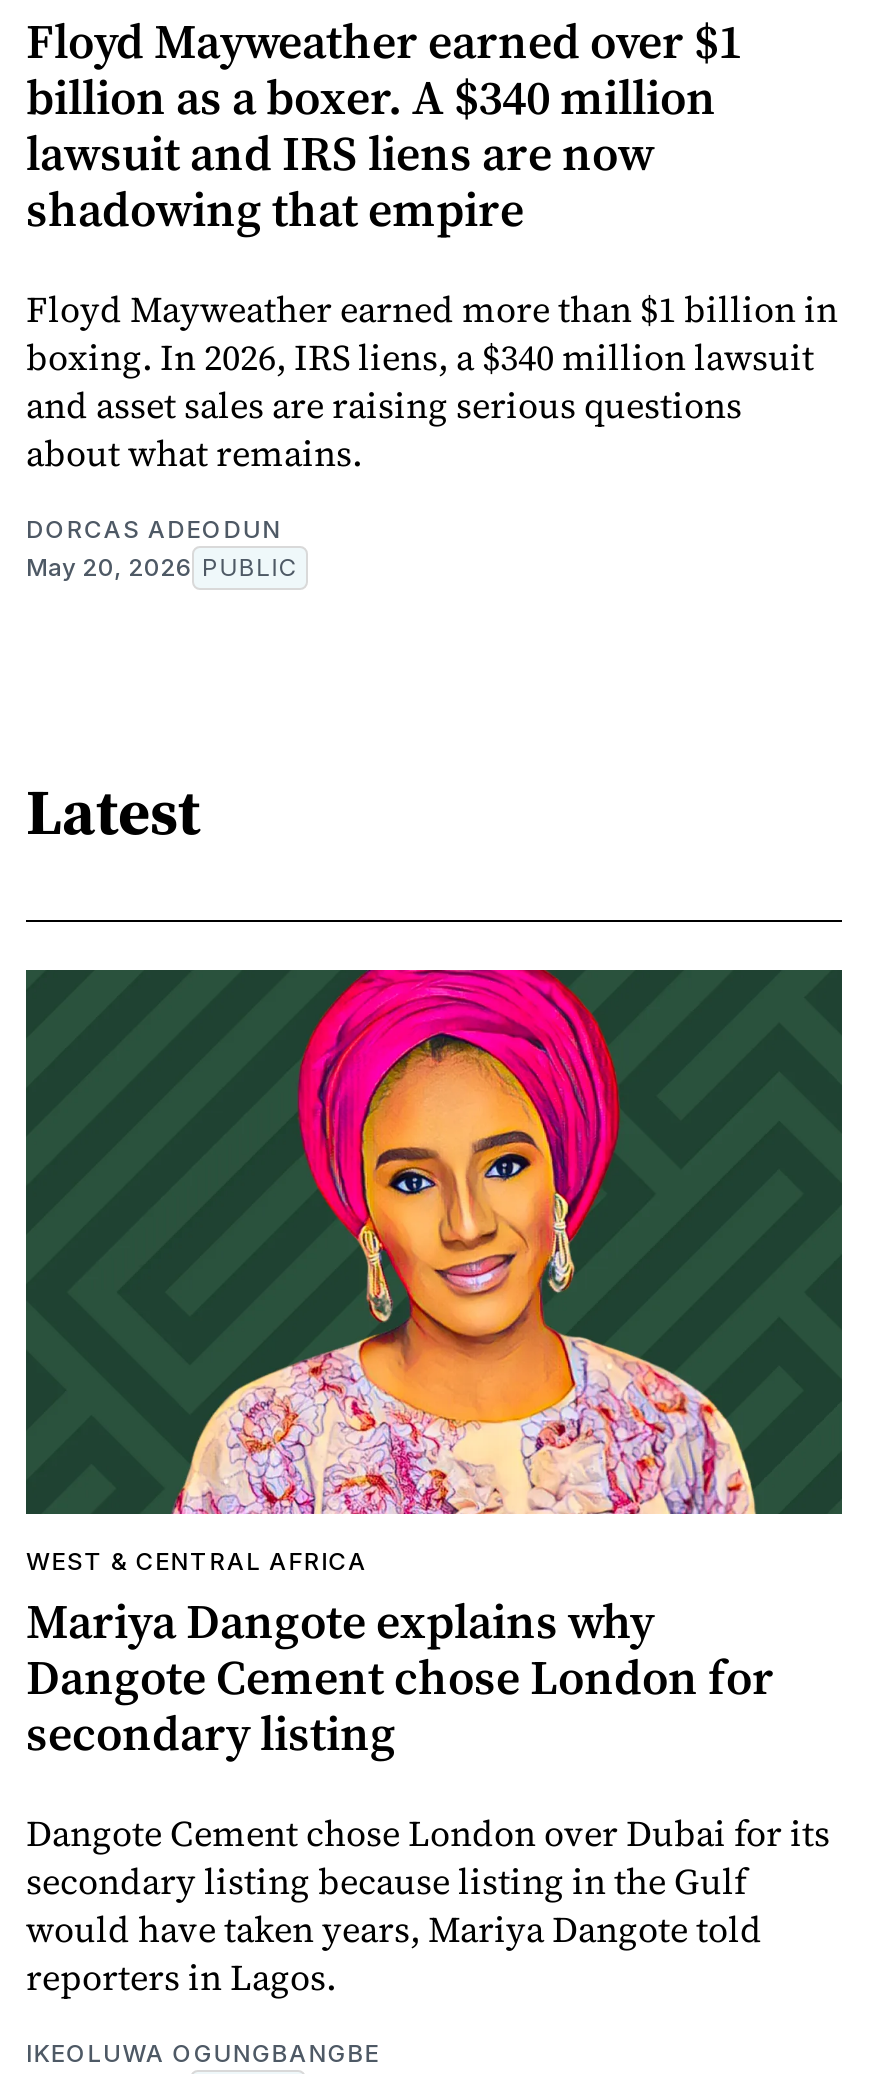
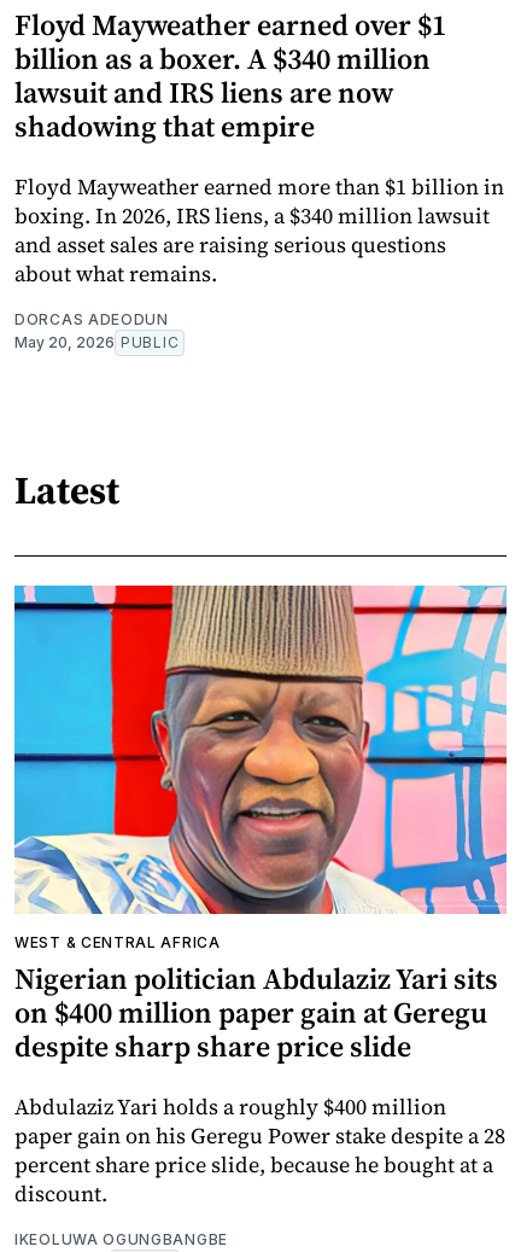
[24,968,844,1766] [image] | Mariya Dangote explains why | Dangote Cement chose London for | secondary listing -> [13,584,508,1066] [image] | Nigerian politician Abdulaziz Yari sits | on $400 million paper gain at Geregu | despite sharp share price slide
[26,1808,830,2002] Dangote Cement chose London over Dubai for its | secondary listing because listing in the Gulf | would have taken years, Mariya Dangote told | reporters in Lagos. -> [14,1092,505,1209] Abdulaziz Yari holds a roughly $400 million | paper gain on his Geregu Power stake despite a 28 | percent share price slide, because he bought at a | discount.

